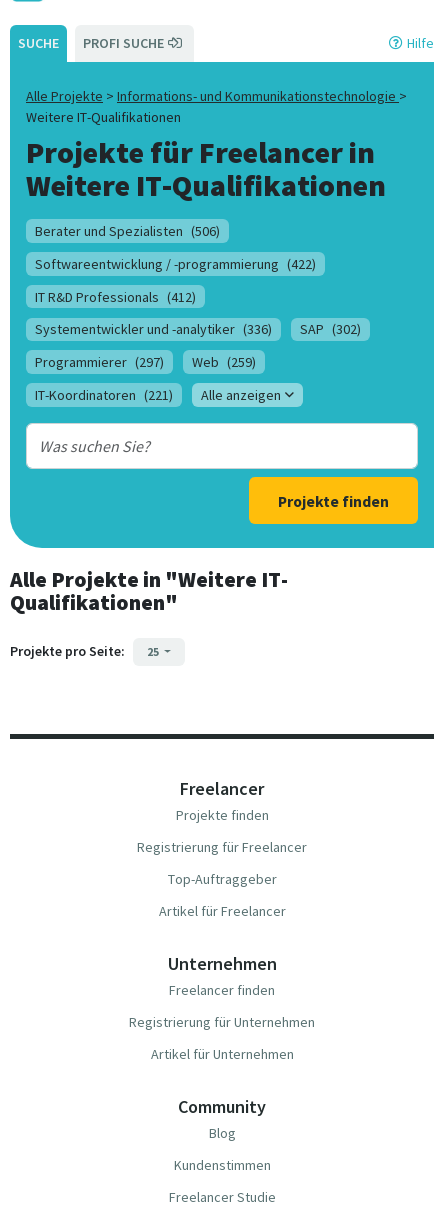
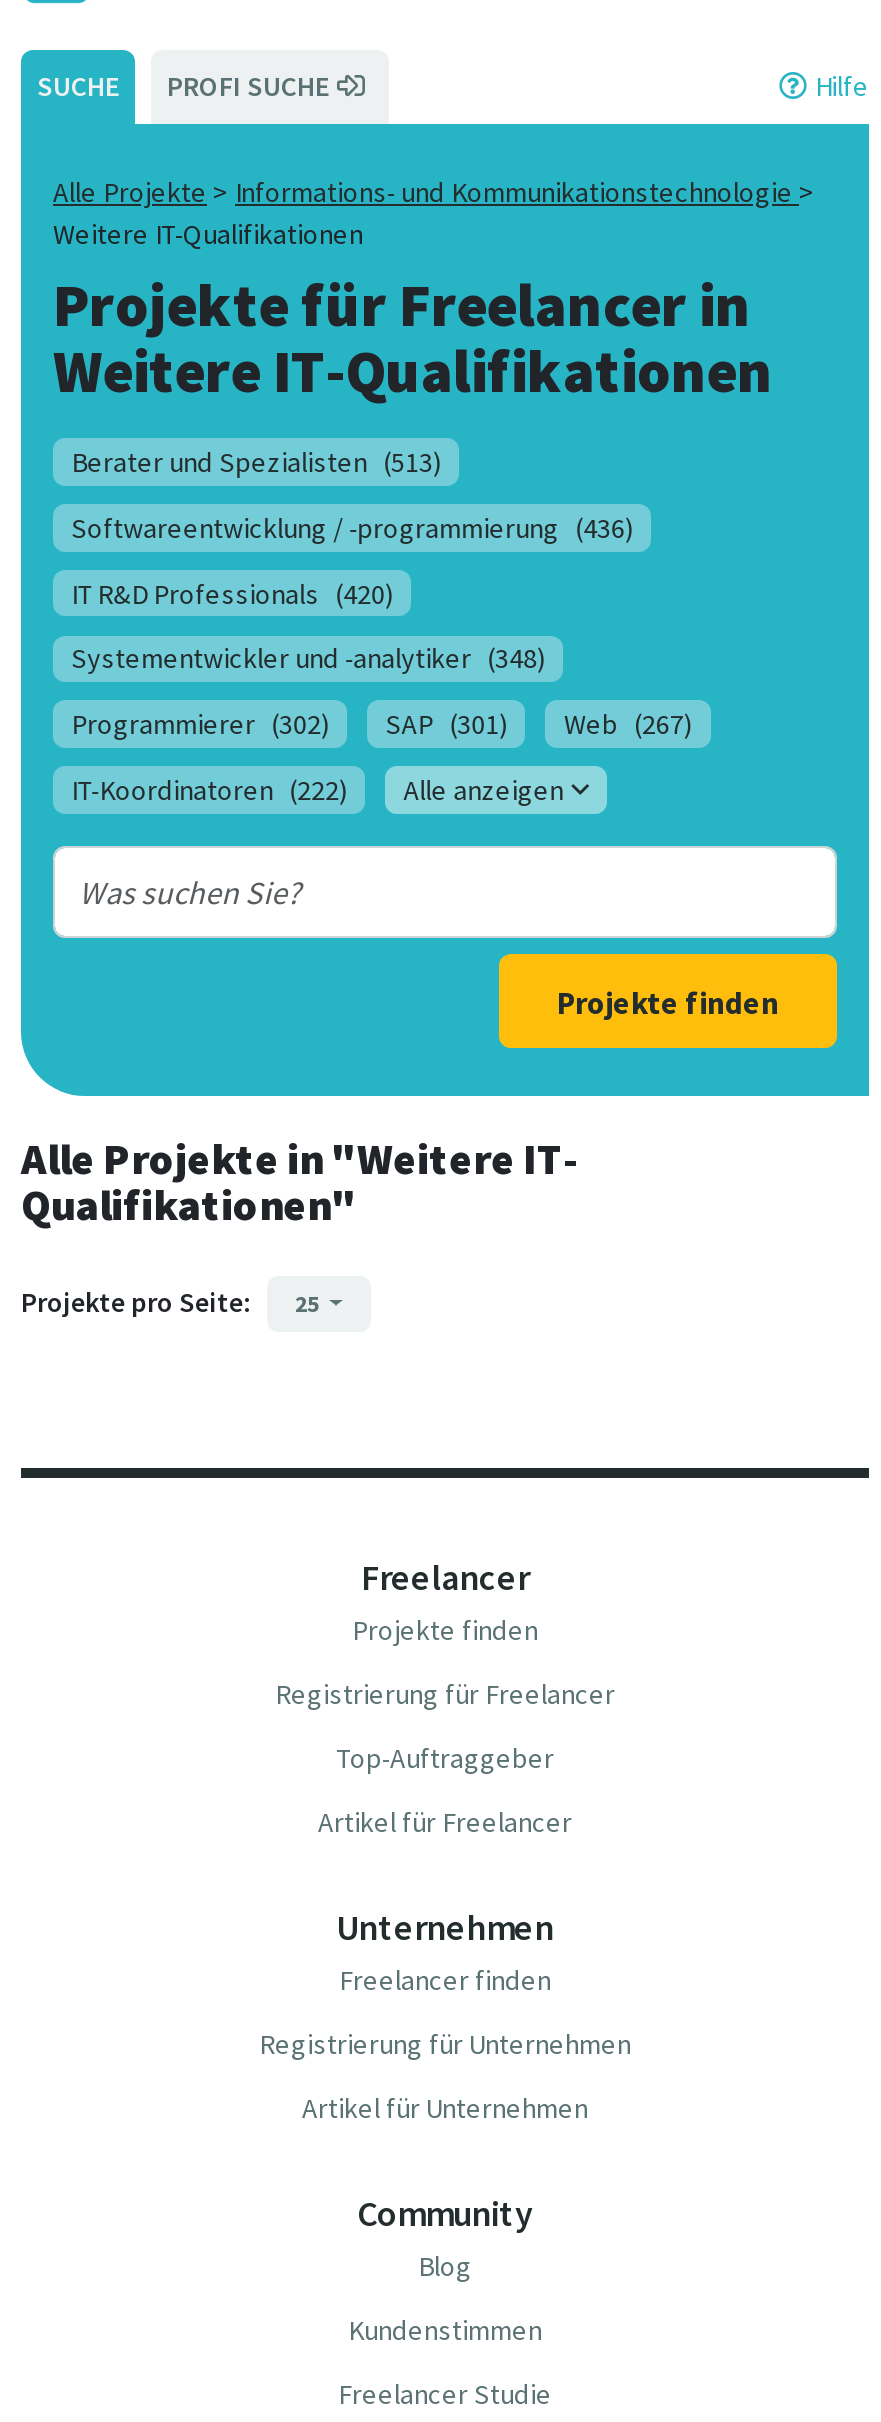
[35,222,220,240] Berater und Spezialisten (506) -> [71,444,441,480] Berater und Spezialisten (513)
[35,255,316,273] Softwareentwicklung / -programmierung (422) -> [71,509,633,545] Softwareentwicklung / -programmierung (436)
[35,287,196,305] IT R&D Professionals (412) -> [71,575,393,611] IT R&D Professionals (420)
[35,320,361,338] Systementwickler und -analytiker (336) | SAP (302) -> [71,641,545,677] Systementwickler und -analytiker (348)
[35,353,256,371] Programmierer (297) | Web (259) -> [71,707,692,743] Programmierer (302) | SAP (301) | Web (267)
[35,386,173,404] IT-Koordinatoren (221) -> [71,772,347,808] IT-Koordinatoren (222)

